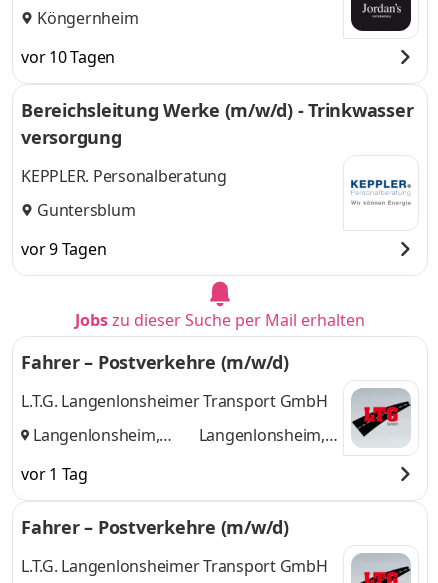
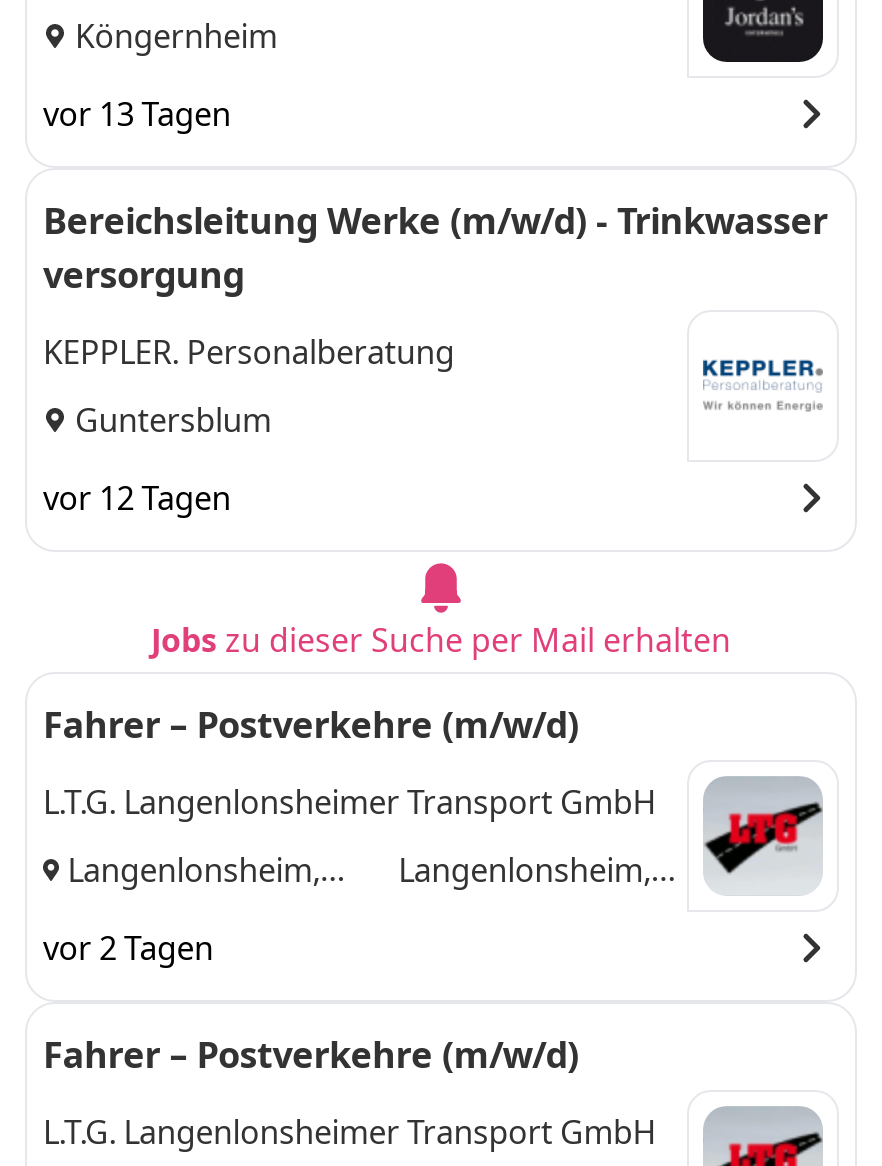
[21,46,115,68] vor 10 Tagen -> [43,92,231,136] vor 13 Tagen
[21,238,106,260] vor 9 Tagen -> [43,476,231,520] vor 12 Tagen
[21,463,88,485] vor 1 Tag -> [43,926,213,970] vor 2 Tagen

